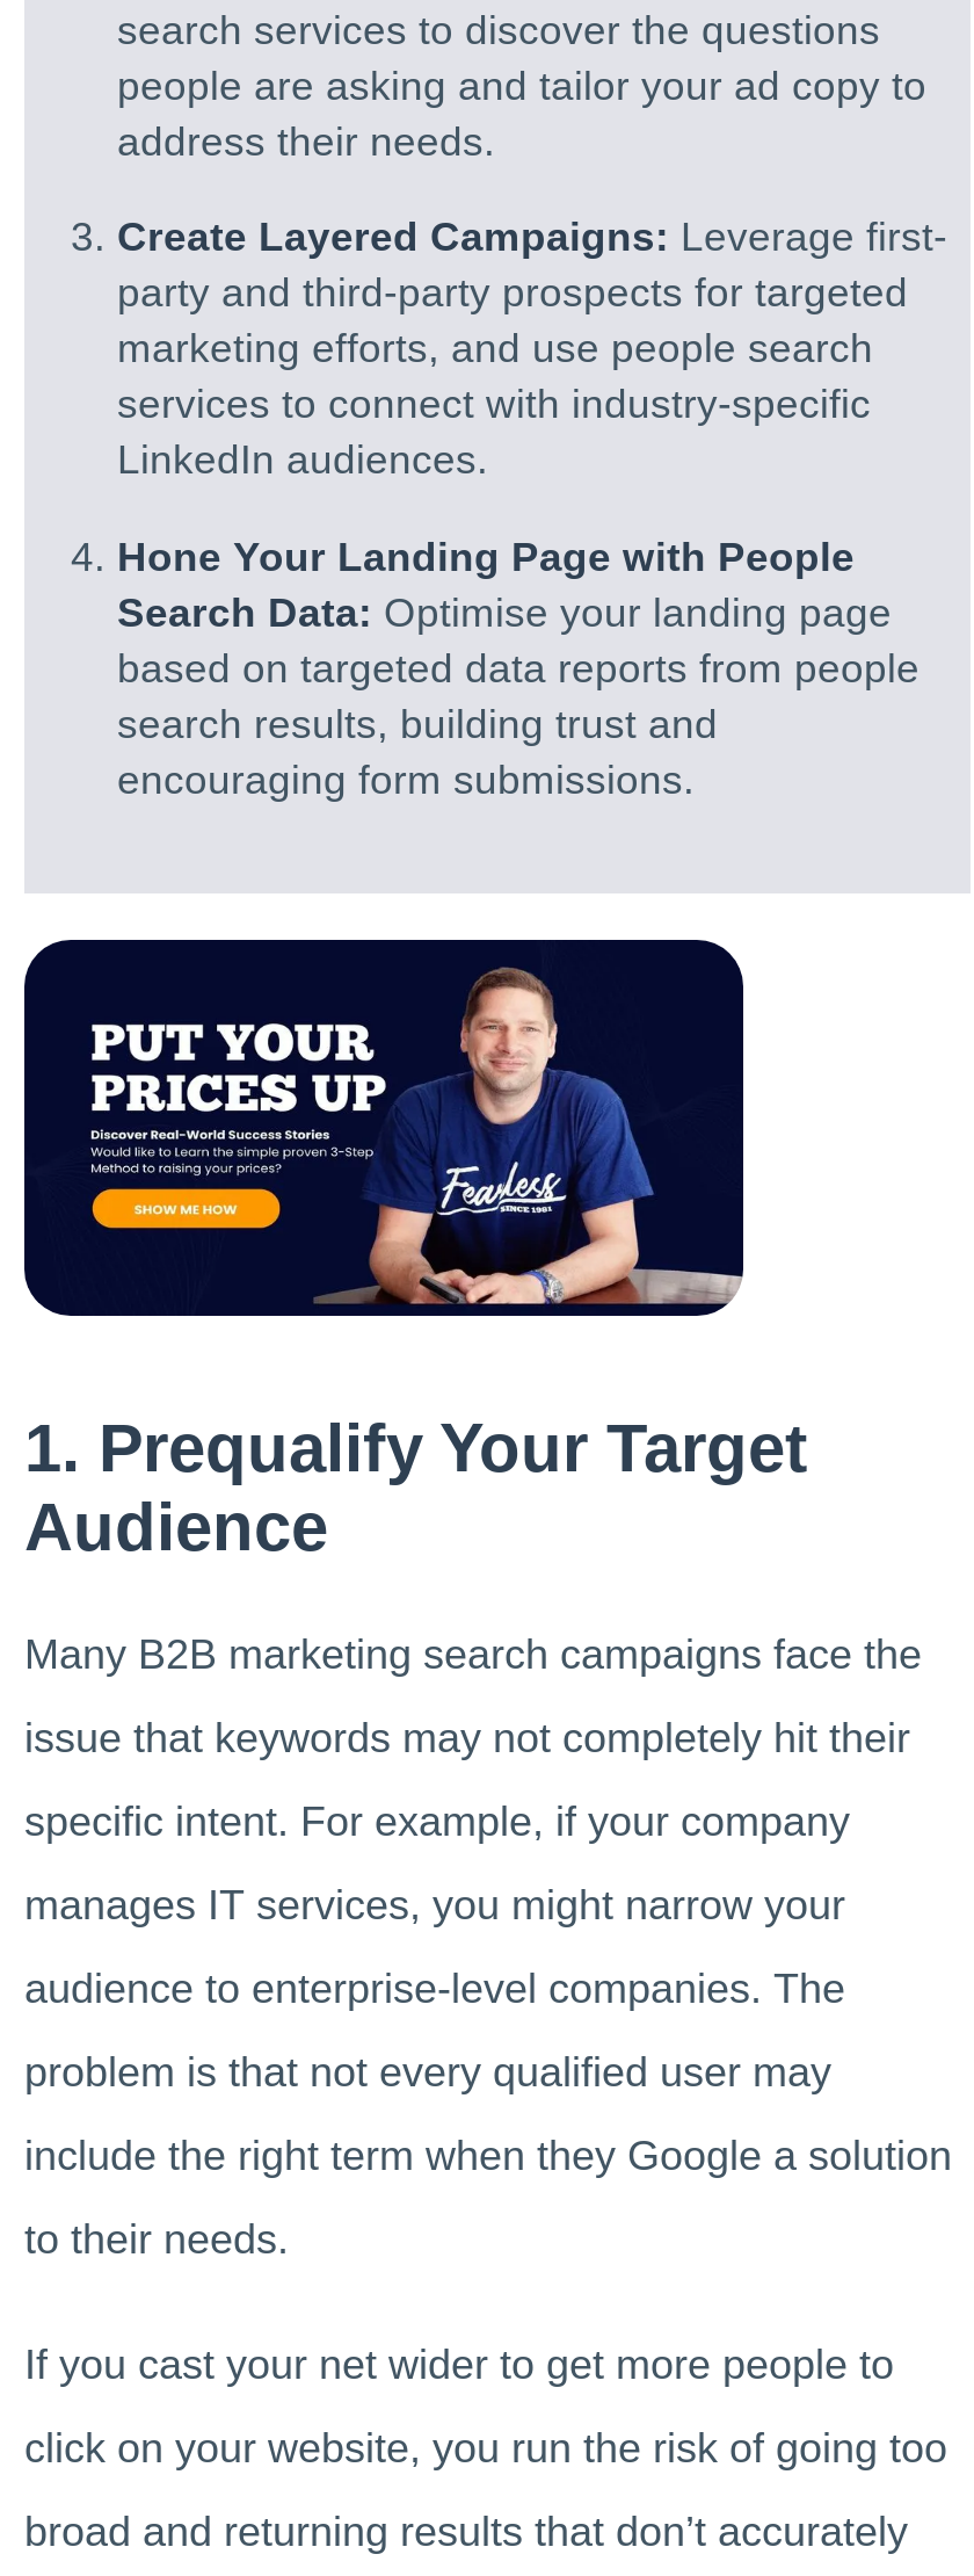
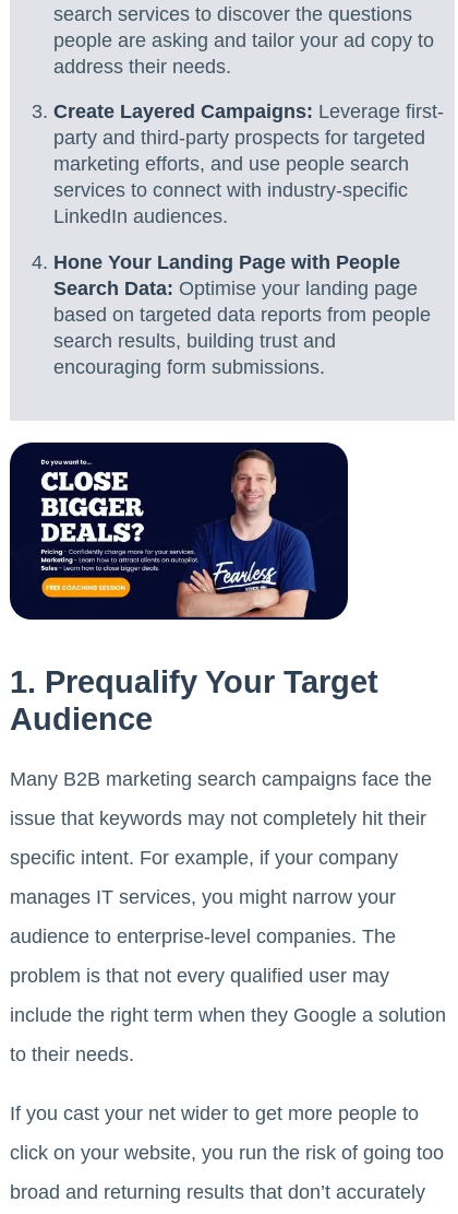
[89,956,741,1314] [image] -> [40,449,348,618] [image]

